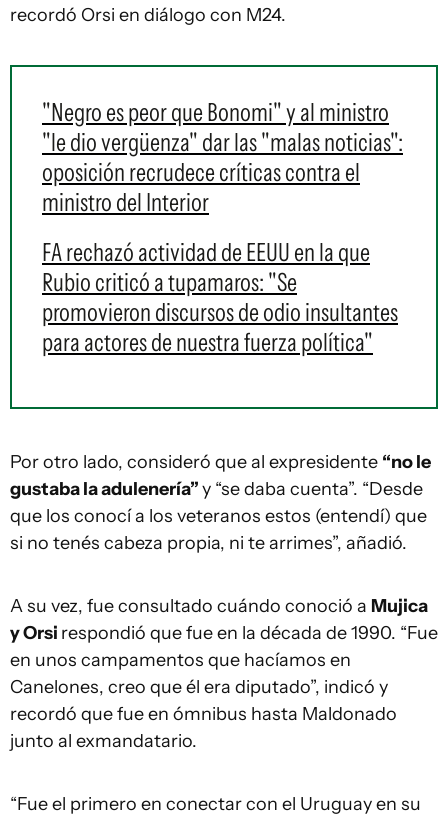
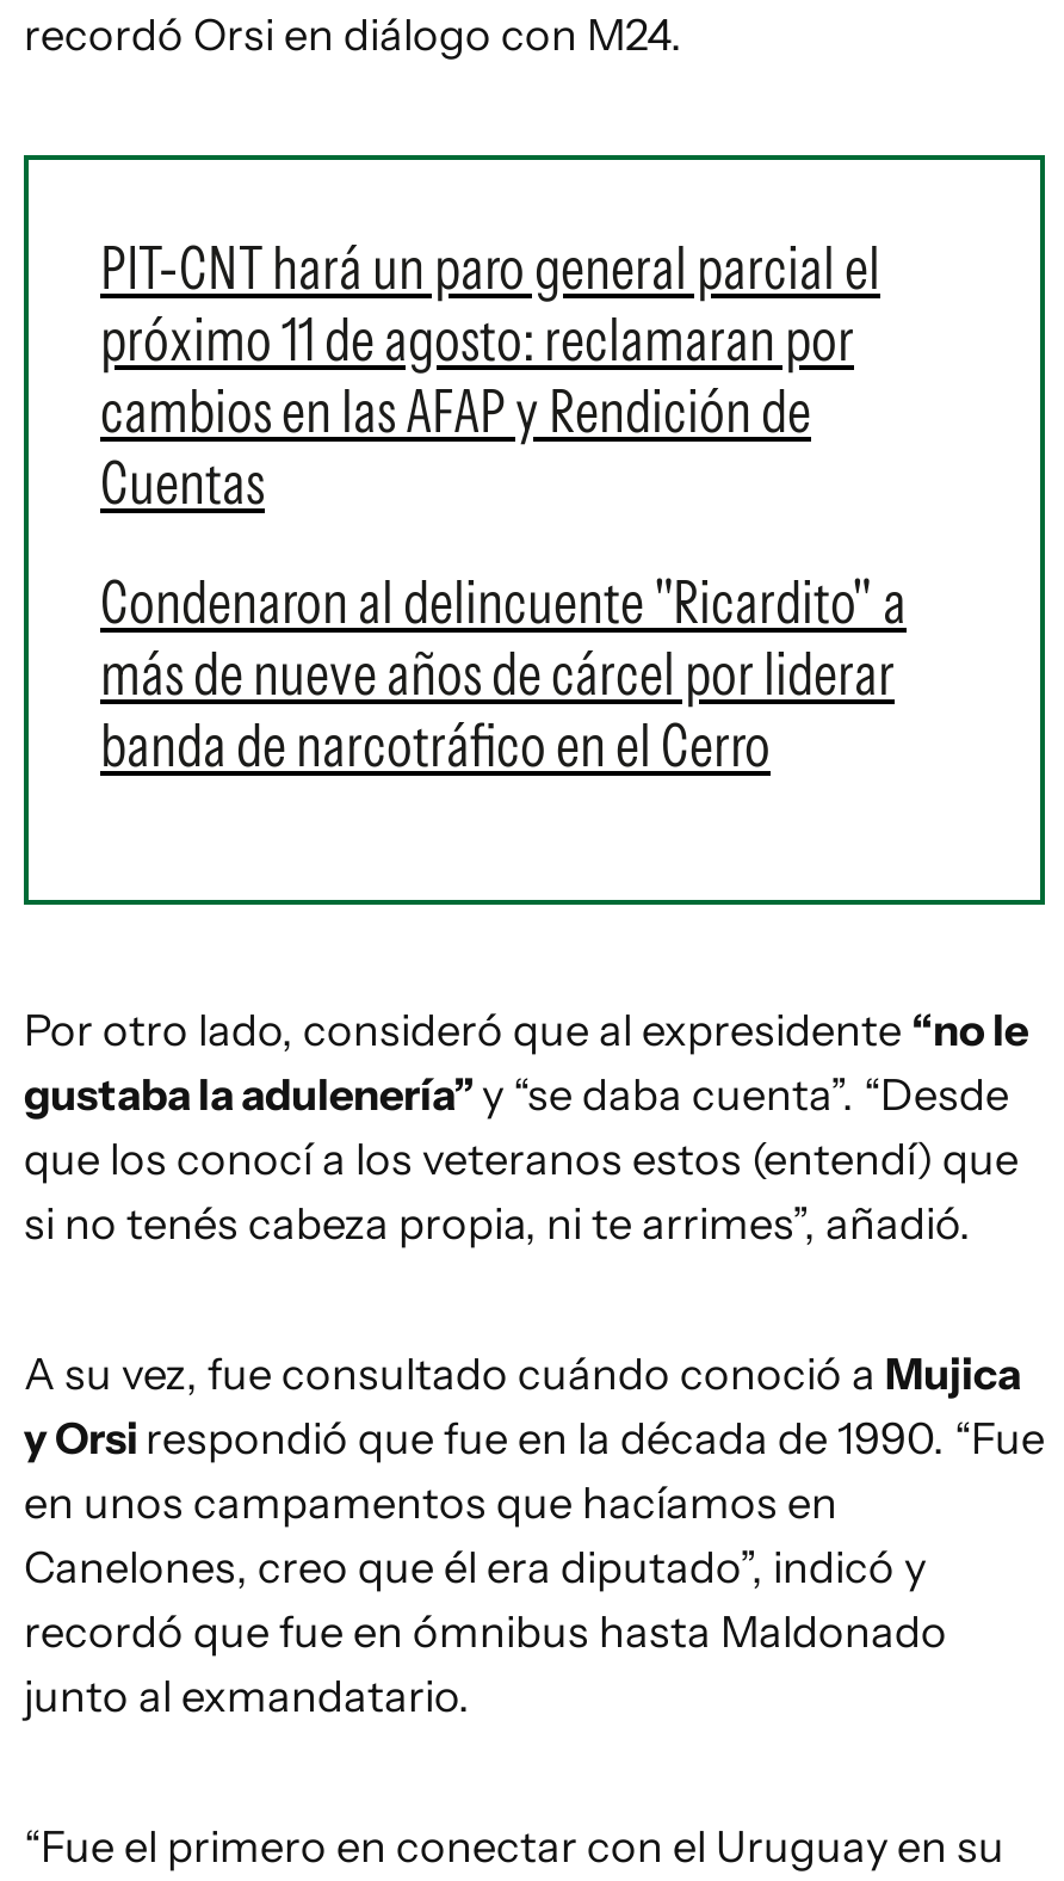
[42,97,403,217] "Negro es peor que Bonomi" y al ministro | "le dio vergüenza" dar las "malas noticias": | oposición recrudece críticas contra el | ministro del Interior -> [100,232,880,518] PIT-CNT hará un paro general parcial el | próximo 11 de agosto: reclamaran por | cambios en las AFAP y Rendición de | Cuentas
[42,237,398,357] FA rechazó actividad de EEUU en la que | Rubio criticó a tupamaros: "Se | promovieron discursos de odio insultantes | para actores de nuestra fuerza política" -> [100,566,907,781] Condenaron al delincuente "Ricardito" a | más de nueve años de cárcel por liderar | banda de narcotráfico en el Cerro

